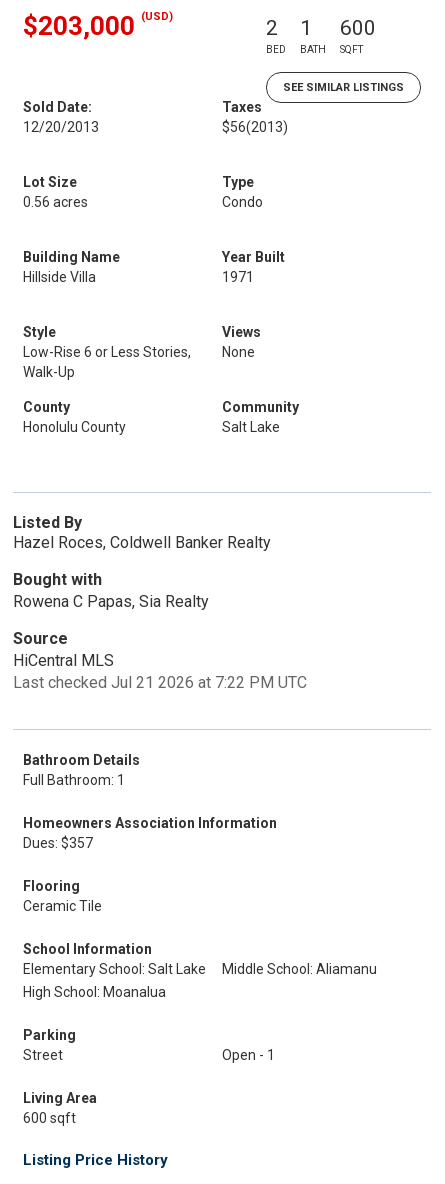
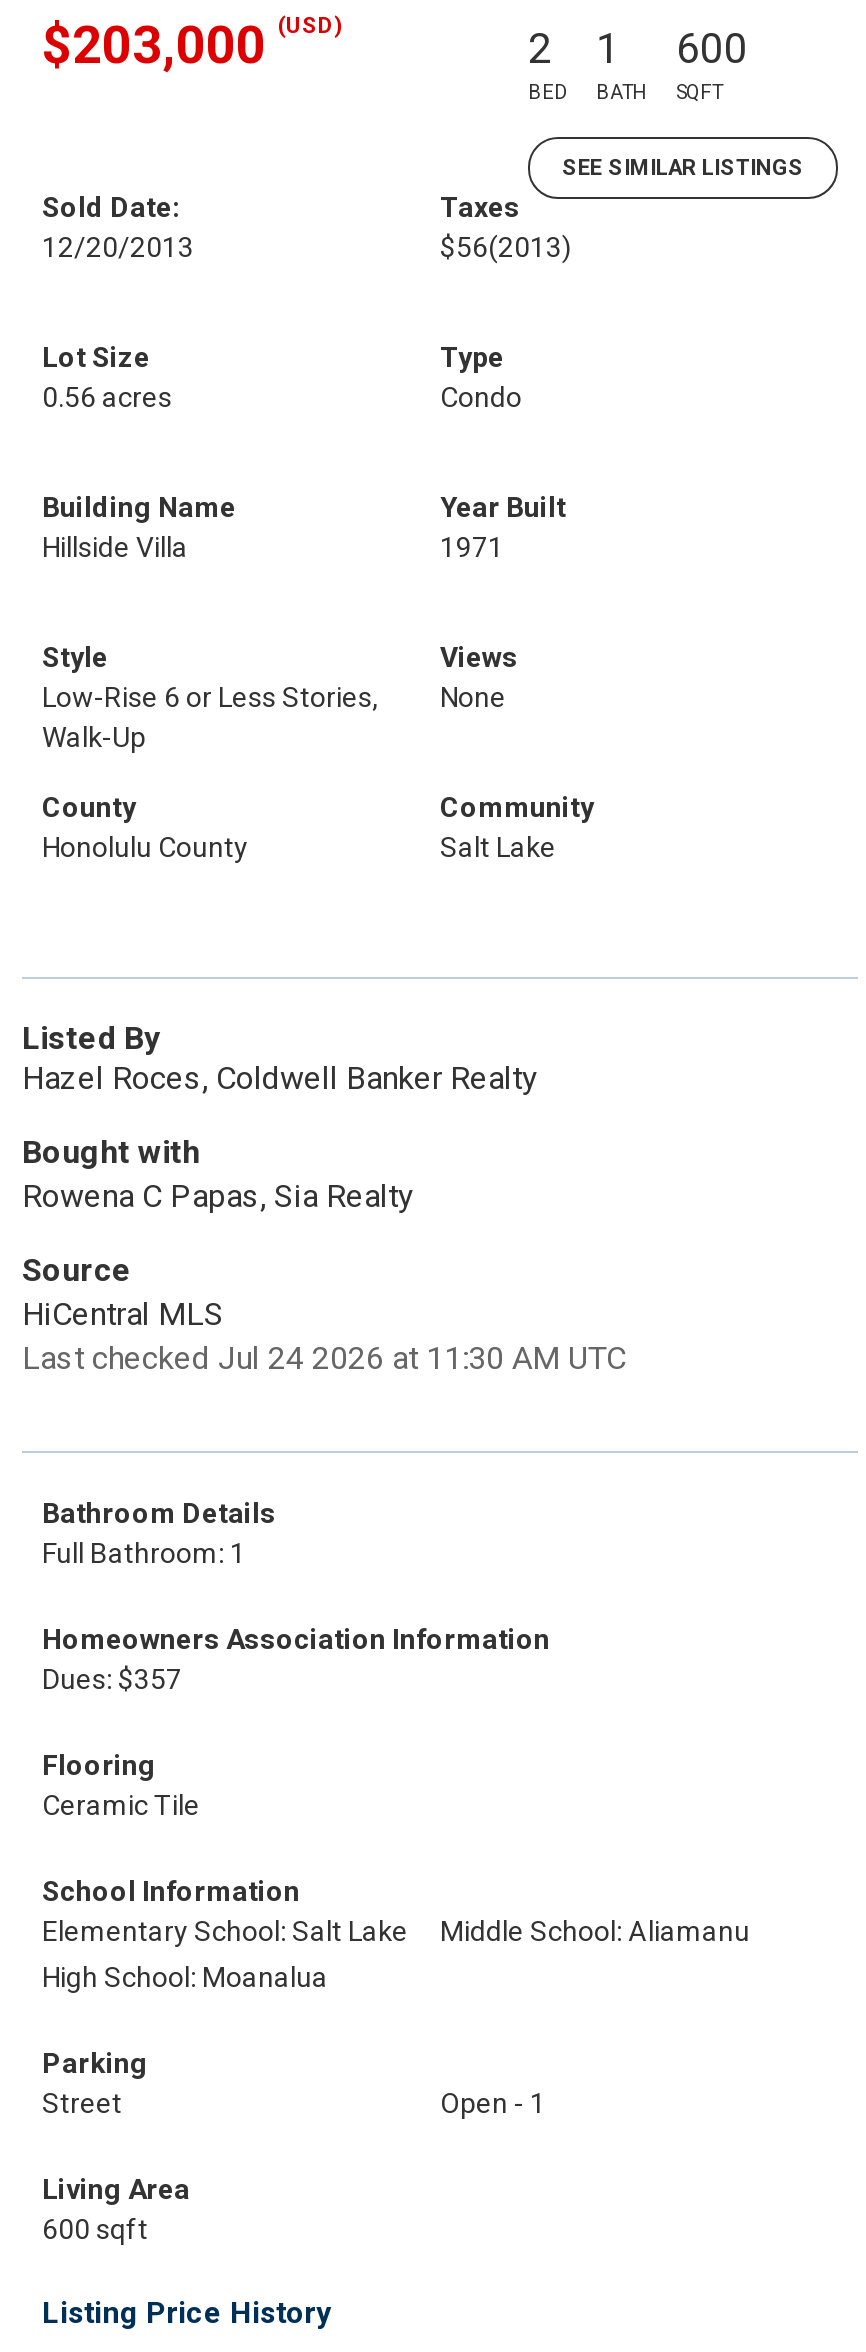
[13,673,307,692] Last checked Jul 21 2026 at 7:22 PM UTC -> [22,1339,626,1377] Last checked Jul 24 2026 at 11:30 AM UTC

